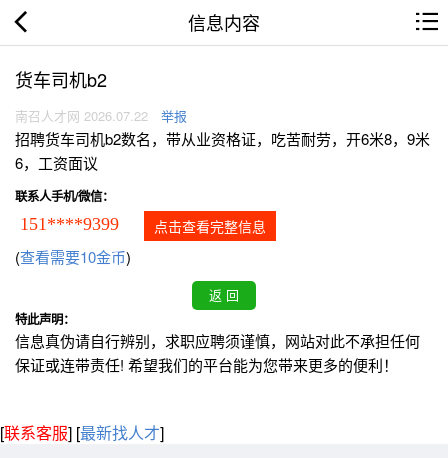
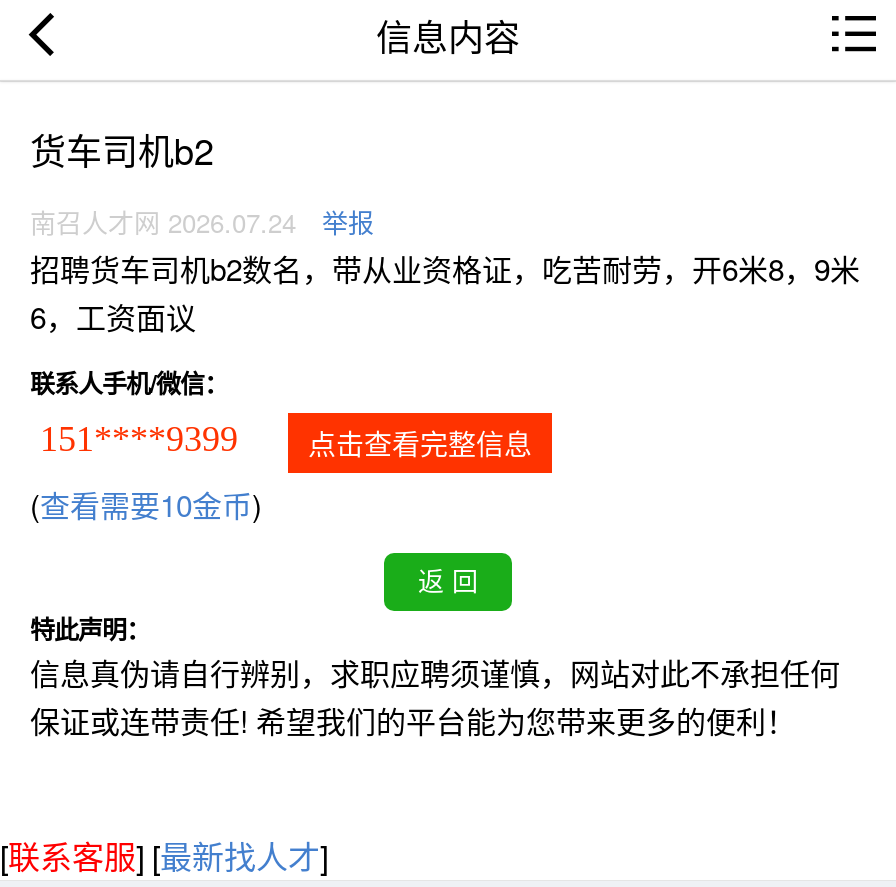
[15,106,187,125] 南召人才网 2026.07.22 举报 -> [30,203,374,241] 南召人才网 2026.07.24 举报

